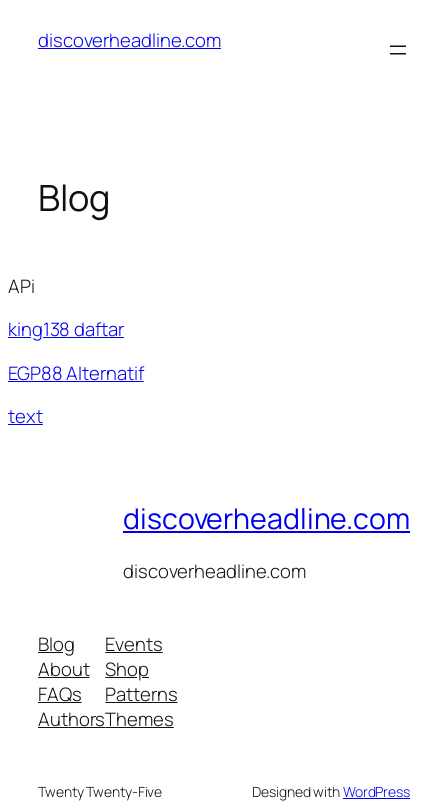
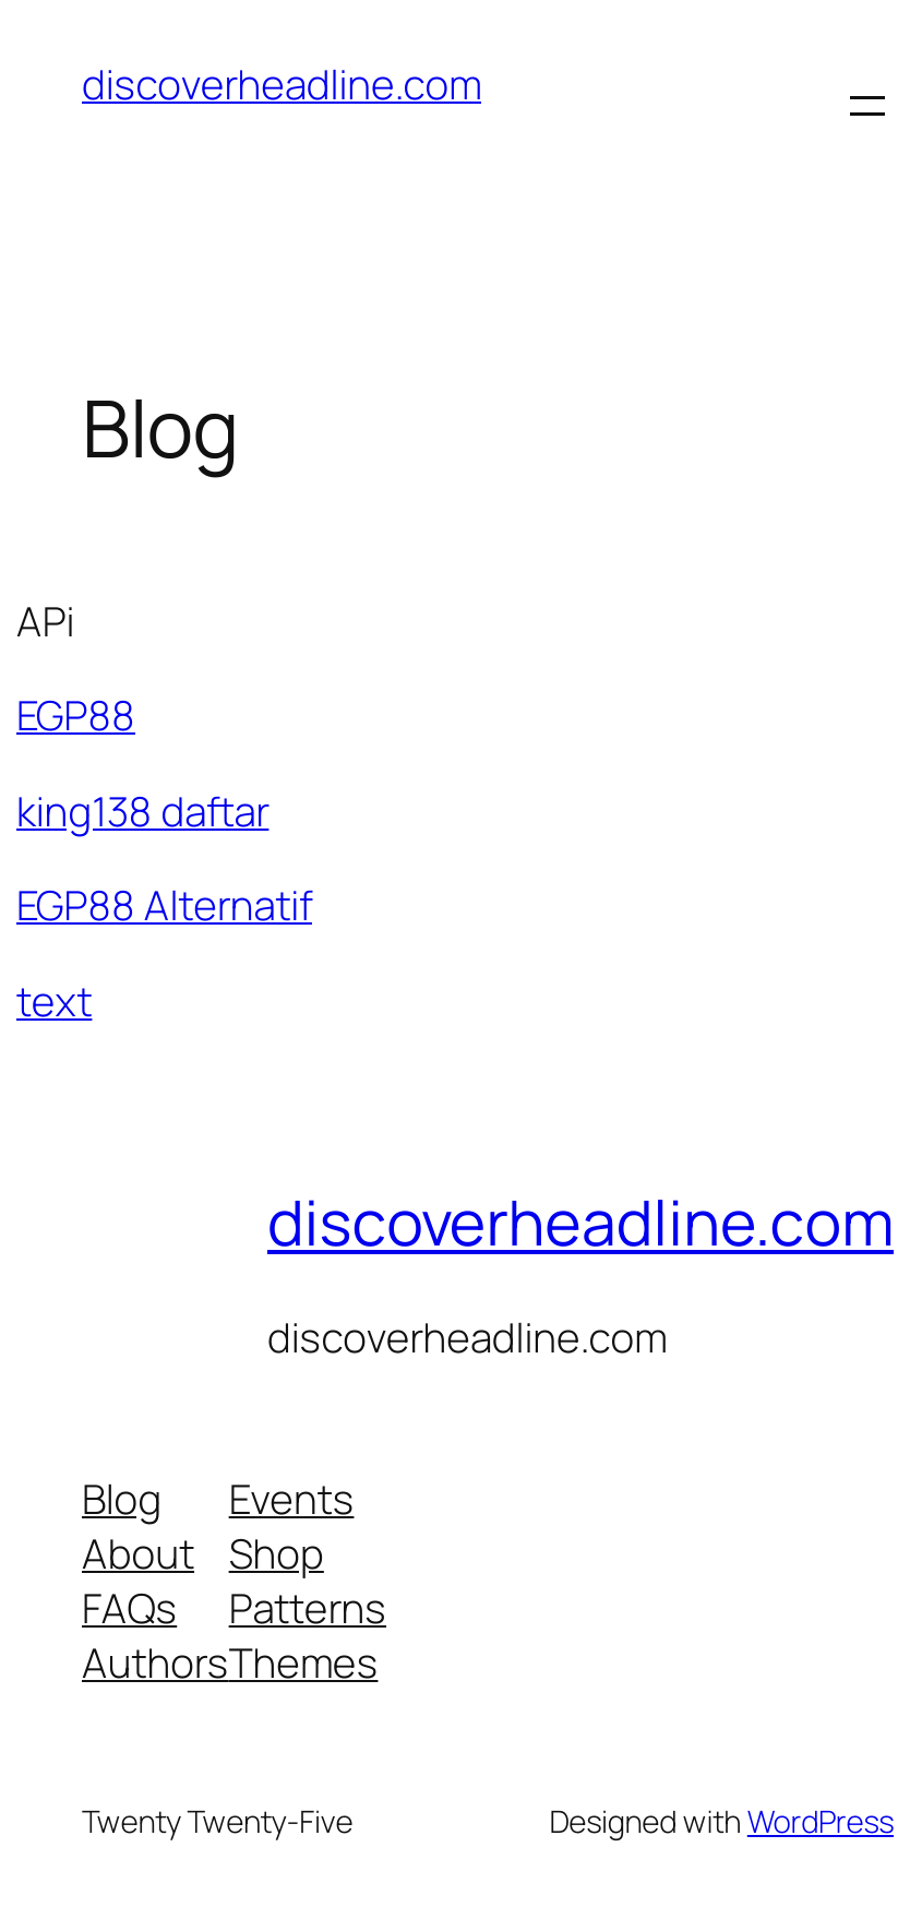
none -> [16,688,135,744] EGP88

